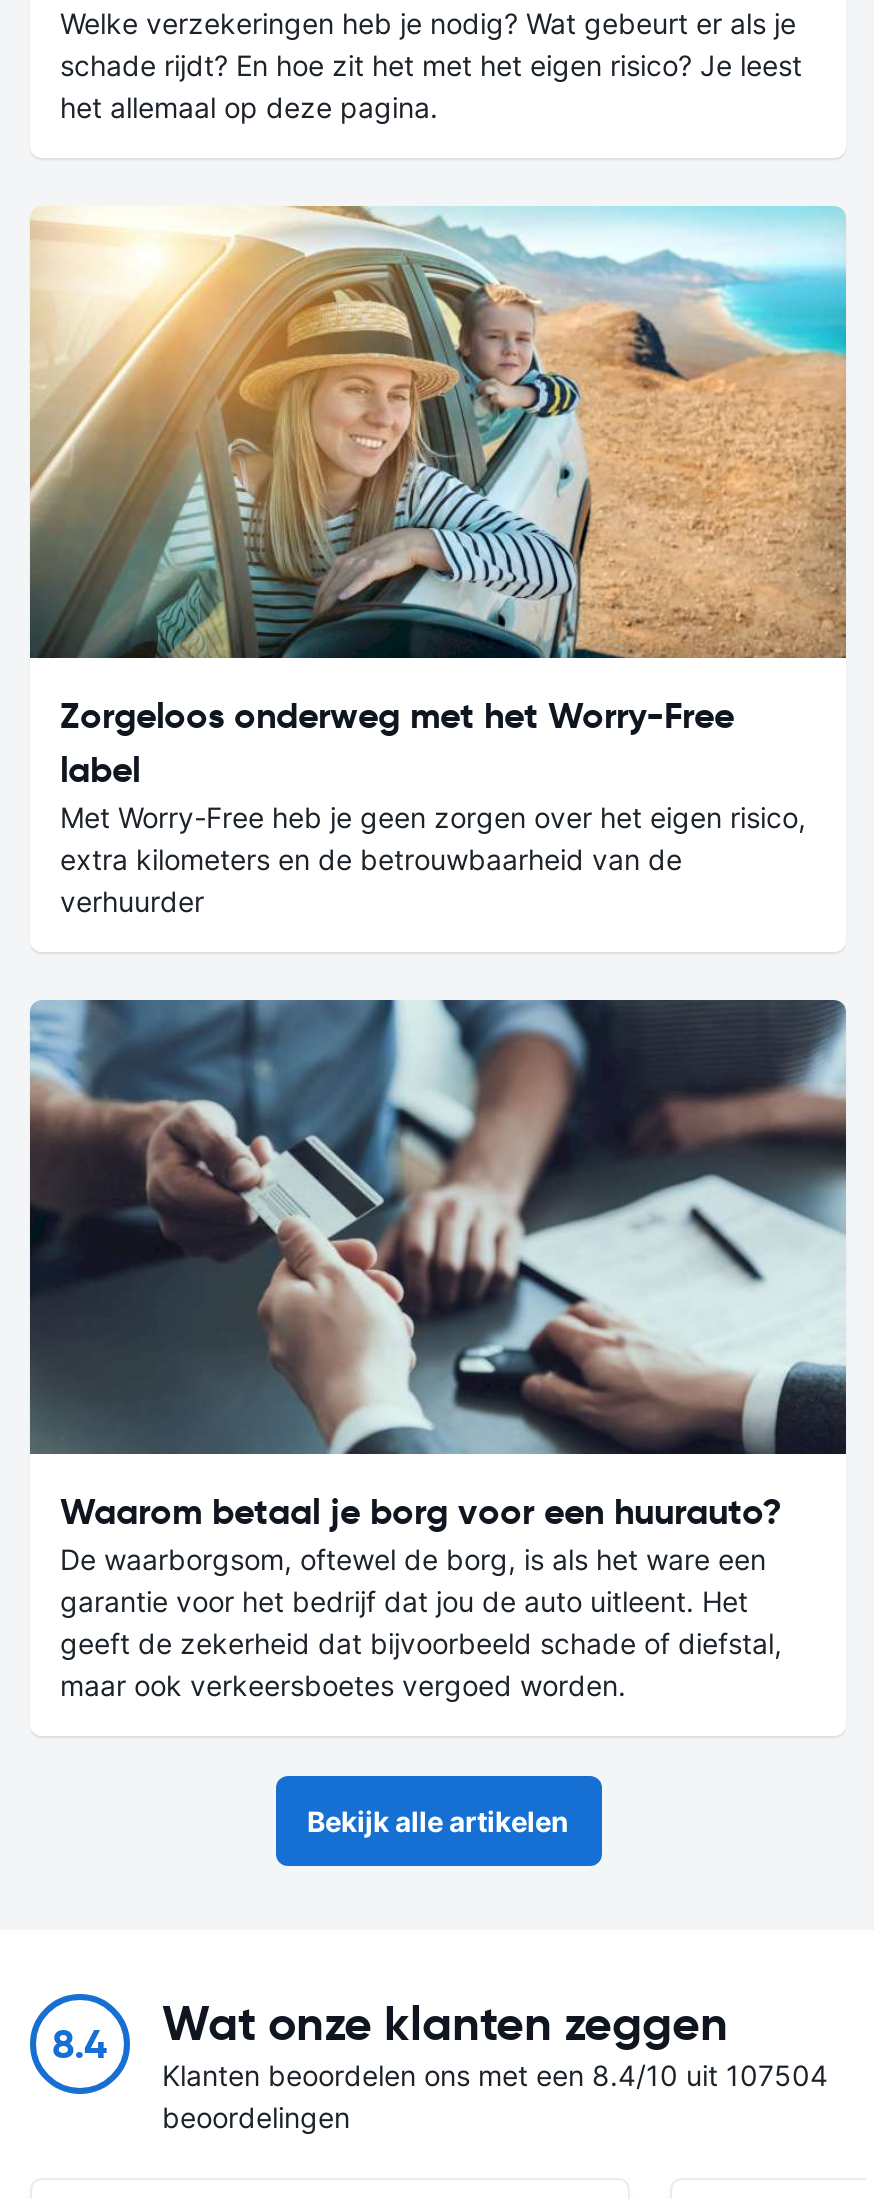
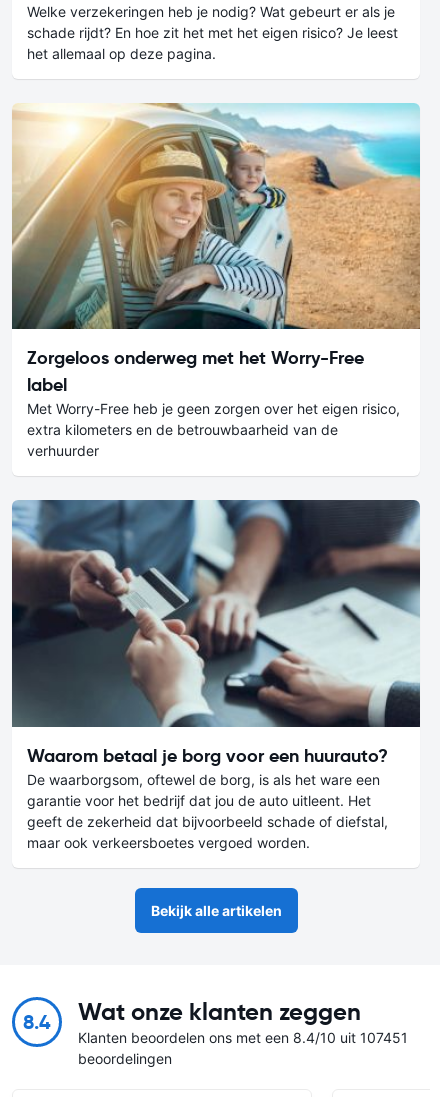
[162,2058,828,2092] Klanten beoordelen ons met een 8.4/10 uit 107504 -> [78,1029,408,1046] Klanten beoordelen ons met een 8.4/10 uit 107451

